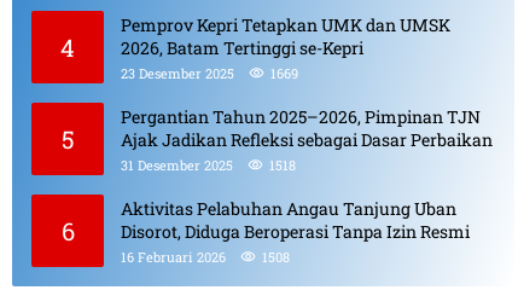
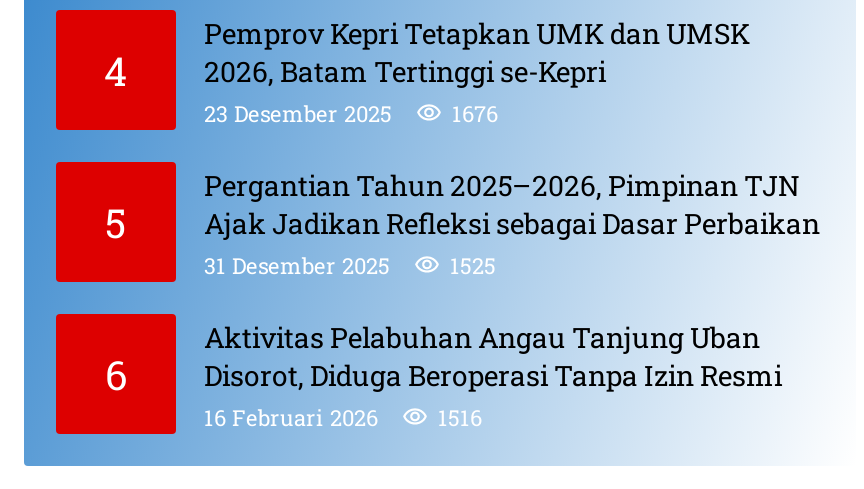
[121,65,298,83] 23 Desember 2025 1669 -> [204,99,498,129] 23 Desember 2025 1676
[121,156,296,175] 31 Desember 2025 1518 -> [204,251,496,281] 31 Desember 2025 1525
[121,248,290,266] 16 Februari 2026 1508 -> [204,403,482,433] 16 Februari 2026 1516

